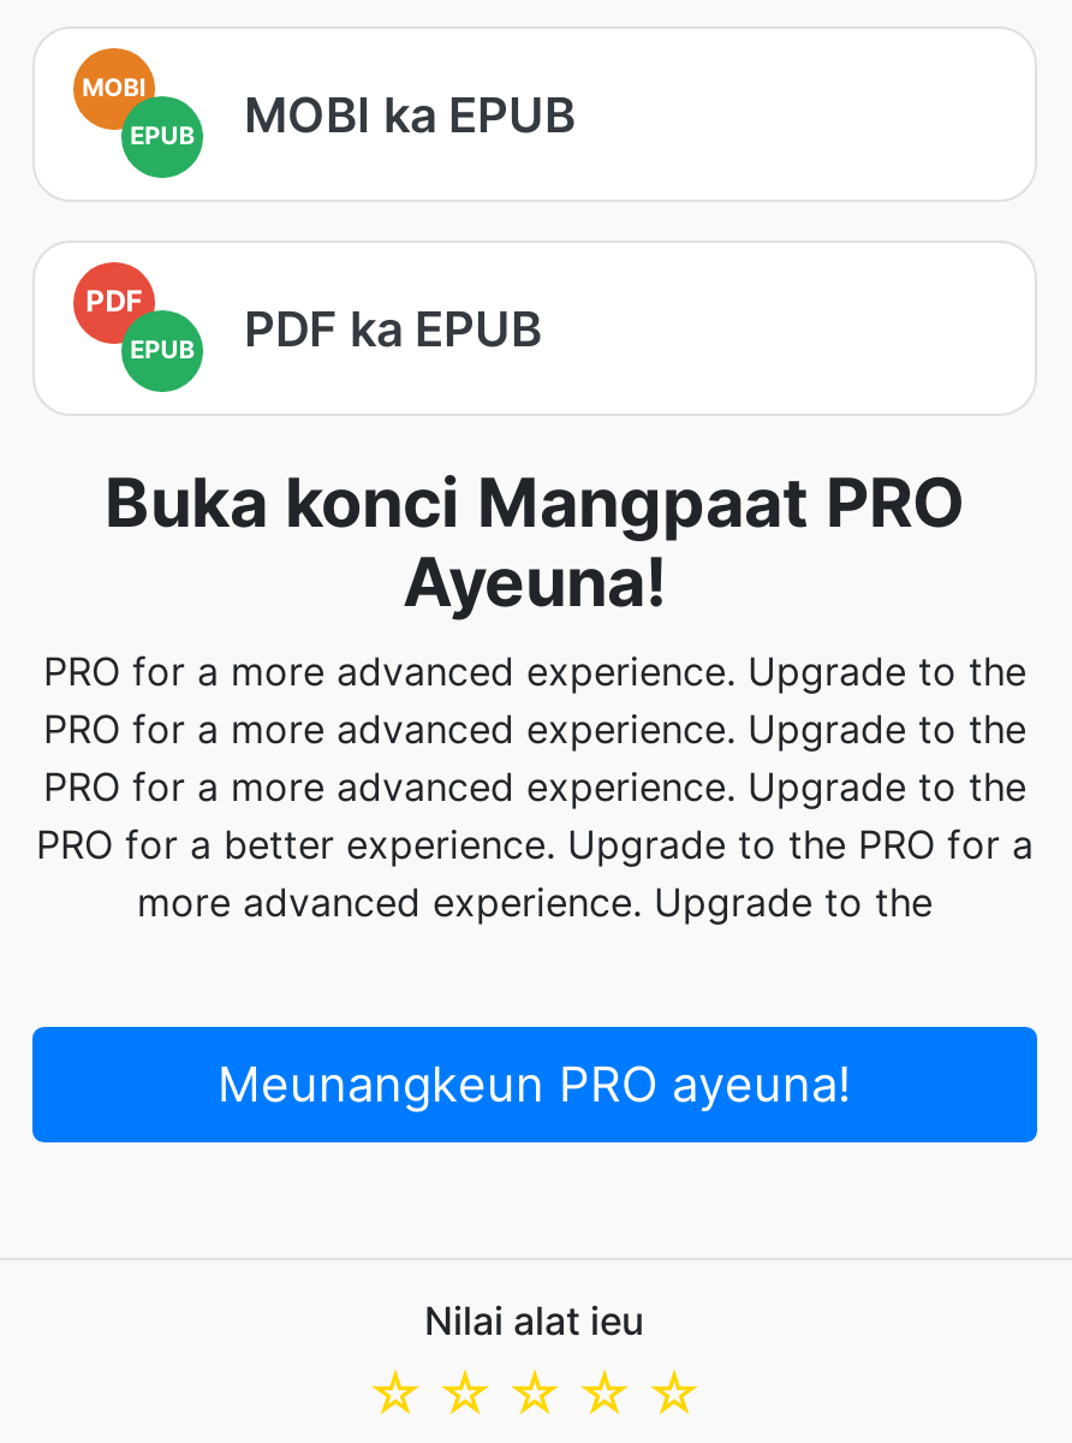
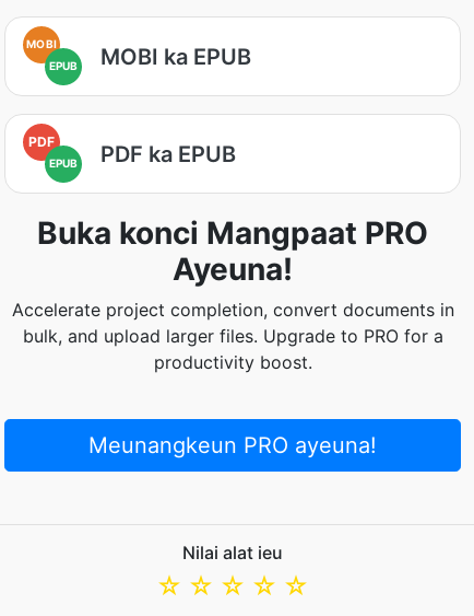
[36,647,1034,926] PRO for a more advanced experience. Upgrade to the | PRO for a more advanced experience. Upgrade to the | PRO for a more advanced experience. Upgrade to the | PRO for a better experience. Upgrade to the PRO for a | more advanced experience. Upgrade to the -> [11,299,454,373] Accelerate project completion, convert documents in | bulk, and upload larger files. Upgrade to PRO for a | productivity boost.

